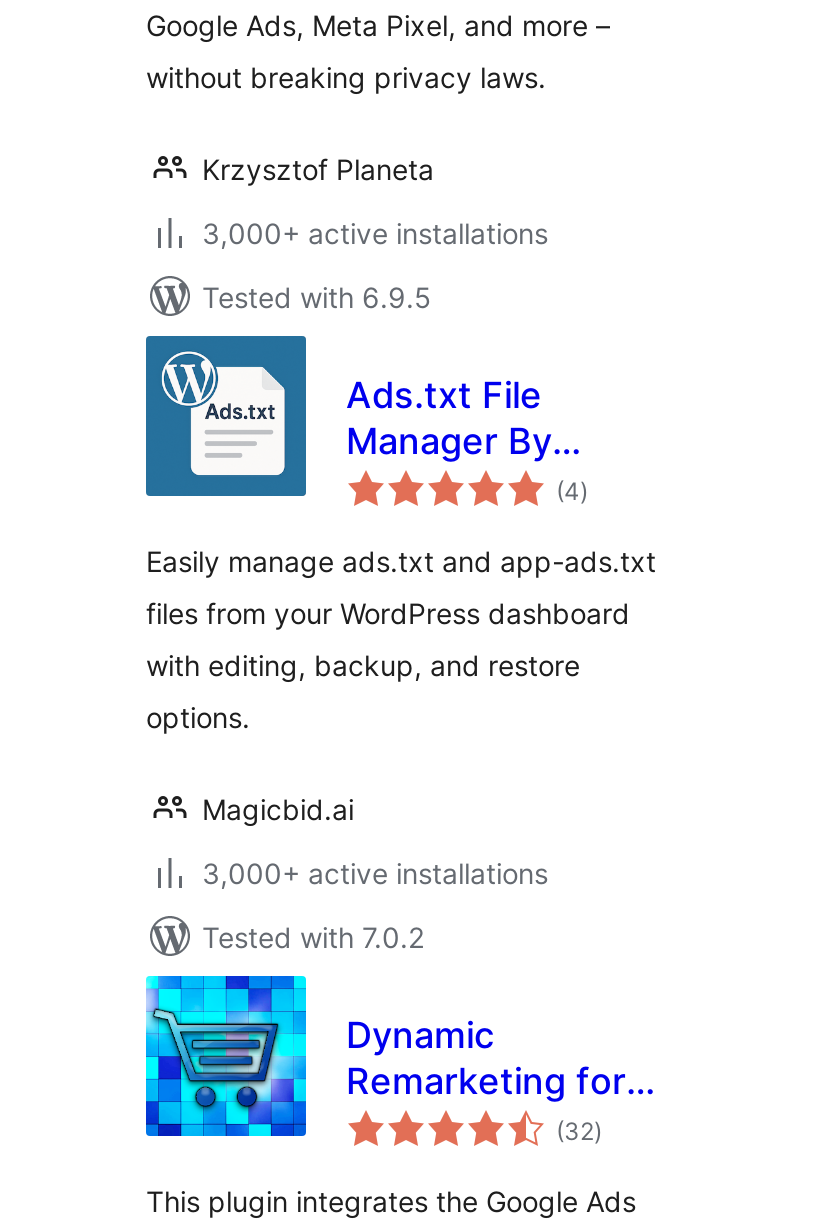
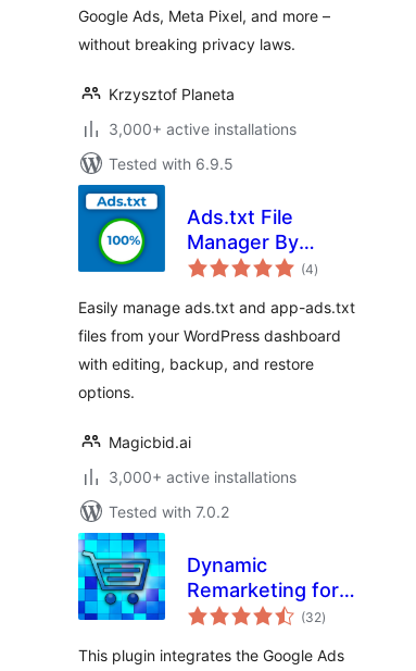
[148,338,304,494] [image] -> [79,186,163,270] [image]

